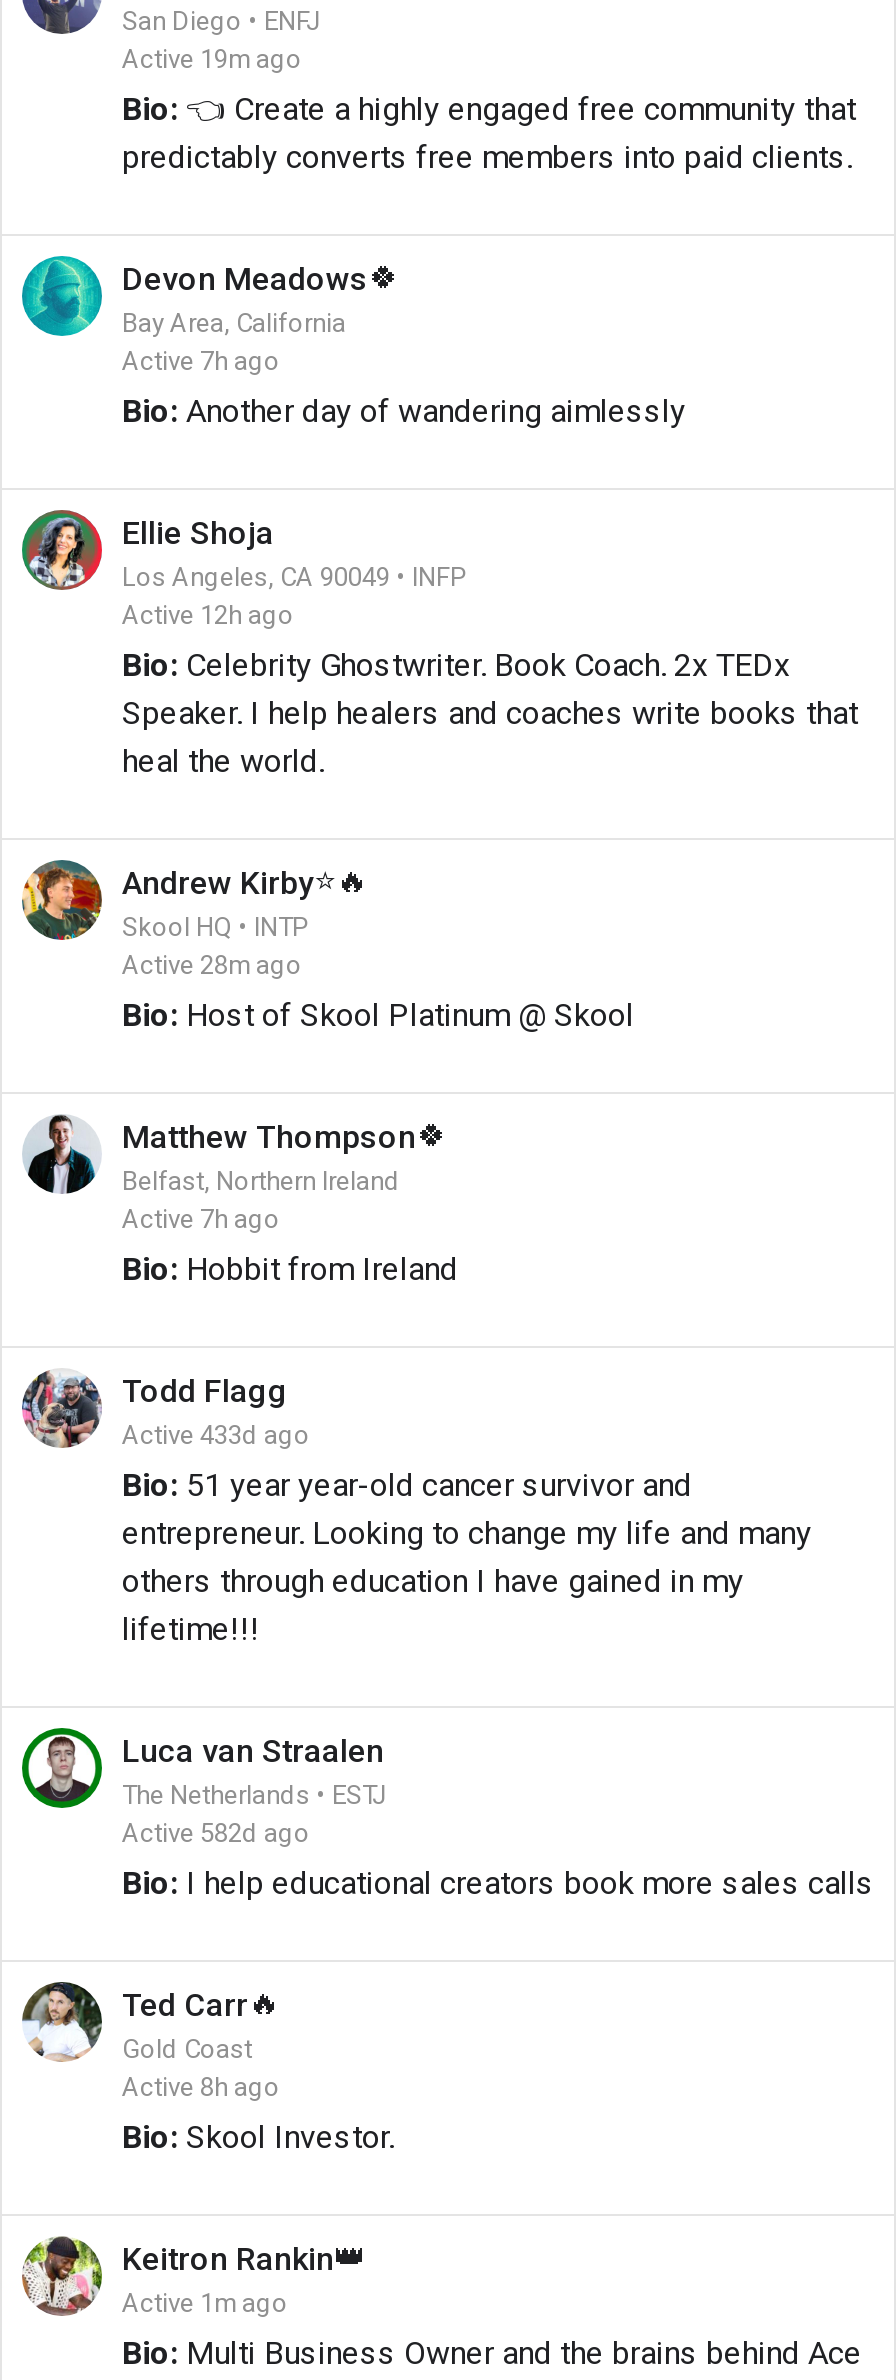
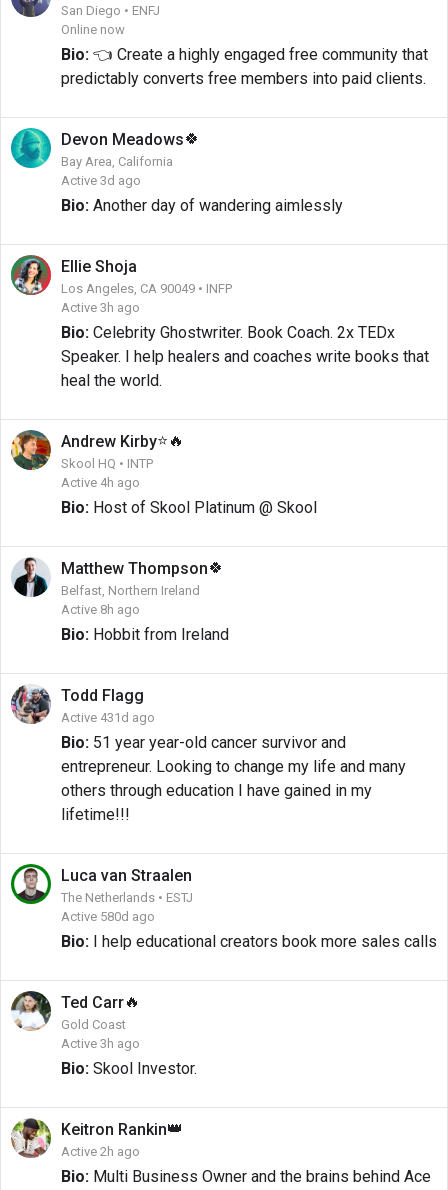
[122,44,302,74] Active 19m ago -> [61,22,125,37] Online now
[122,346,280,376] Active 7h ago -> [61,173,141,188] Active 3d ago
[122,600,294,630] Active 12h ago -> [61,300,140,315] Active 3h ago
[122,950,302,980] Active 28m ago -> [61,475,140,490] Active 4h ago
[122,1204,280,1234] Active 7h ago -> [61,602,140,617] Active 8h ago
[122,1420,310,1450] Active 433d ago -> [61,710,155,725] Active 431d ago
[122,1818,310,1848] Active 582d ago -> [61,909,155,924] Active 580d ago
[122,2072,280,2102] Active 8h ago -> [61,1036,140,1051] Active 3h ago
[122,2288,288,2318] Active 1m ago -> [61,1144,140,1159] Active 2h ago

